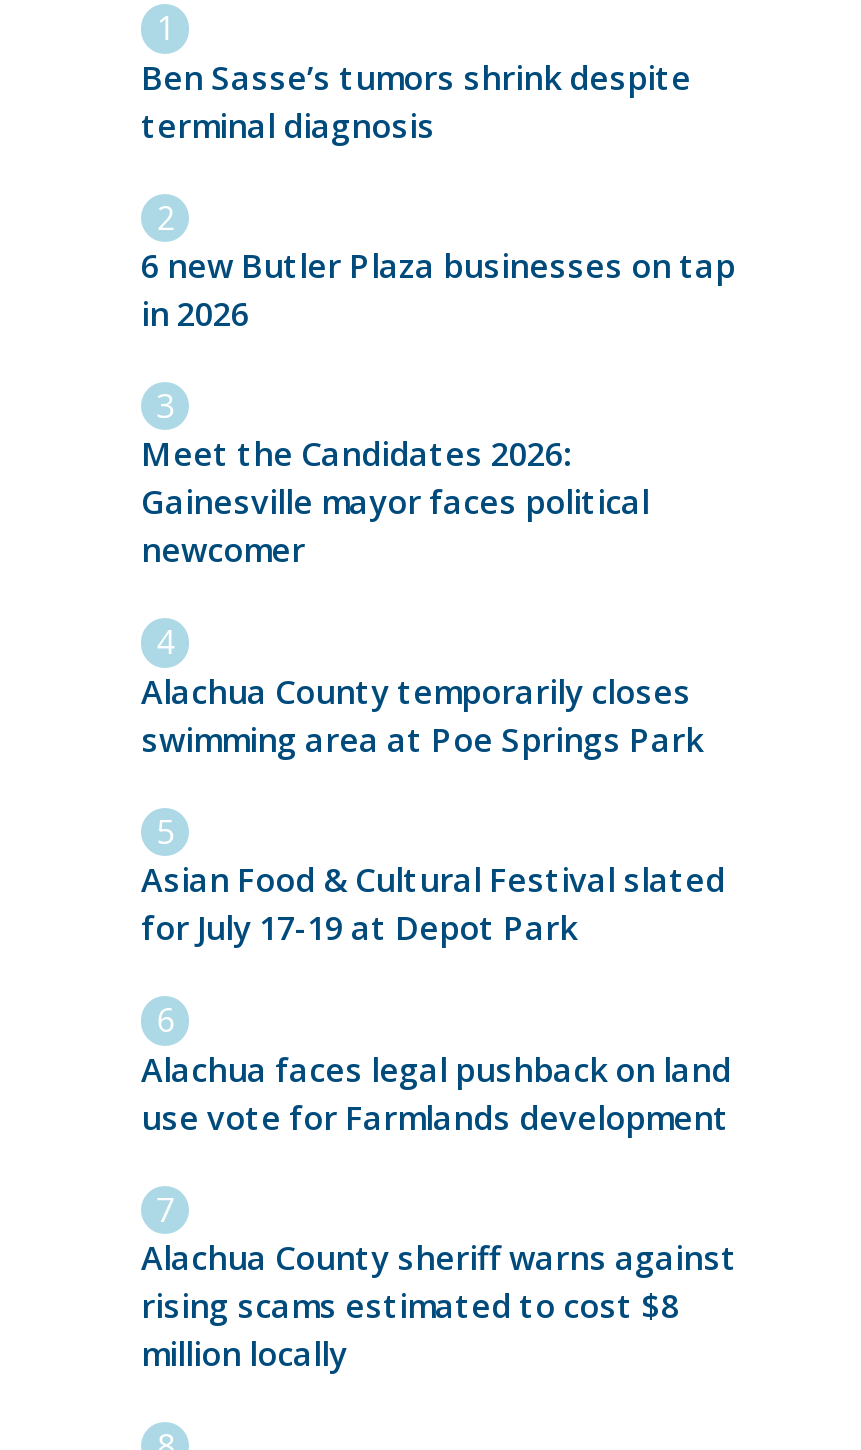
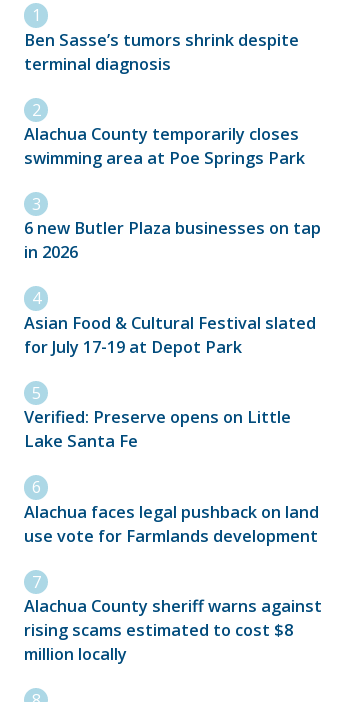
moved [141,244,735,336] -> [24,217,321,263]: 6 new Butler Plaza businesses on tap | in 2026
[141,433,649,573] Meet the Candidates 2026: | Gainesville mayor faces political | newcomer -> none
moved [141,670,703,762] -> [24,123,305,169]: Alachua County temporarily closes | swimming area at Poe Springs Park
moved [141,858,725,950] -> [24,312,316,358]: Asian Food & Cultural Festival slated | for July 17-19 at Depot Park
none -> [24,406,291,452] Verified: Preserve opens on Little | Lake Santa Fe

